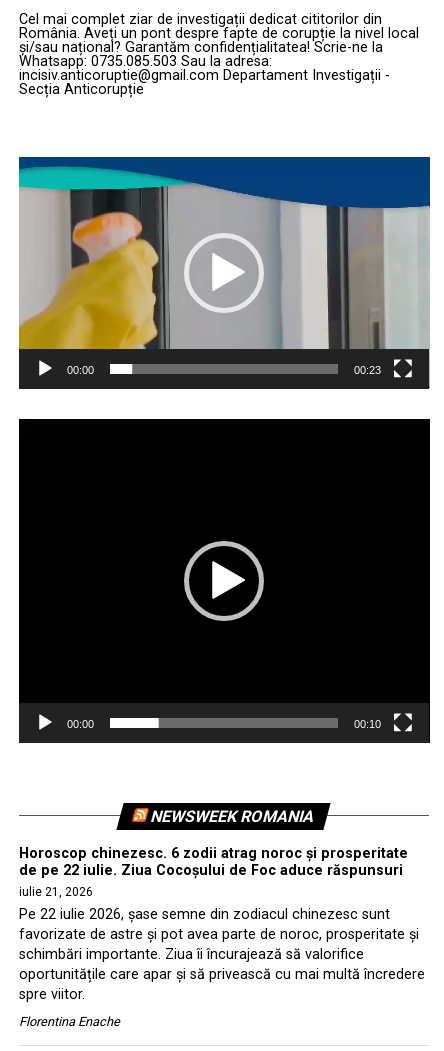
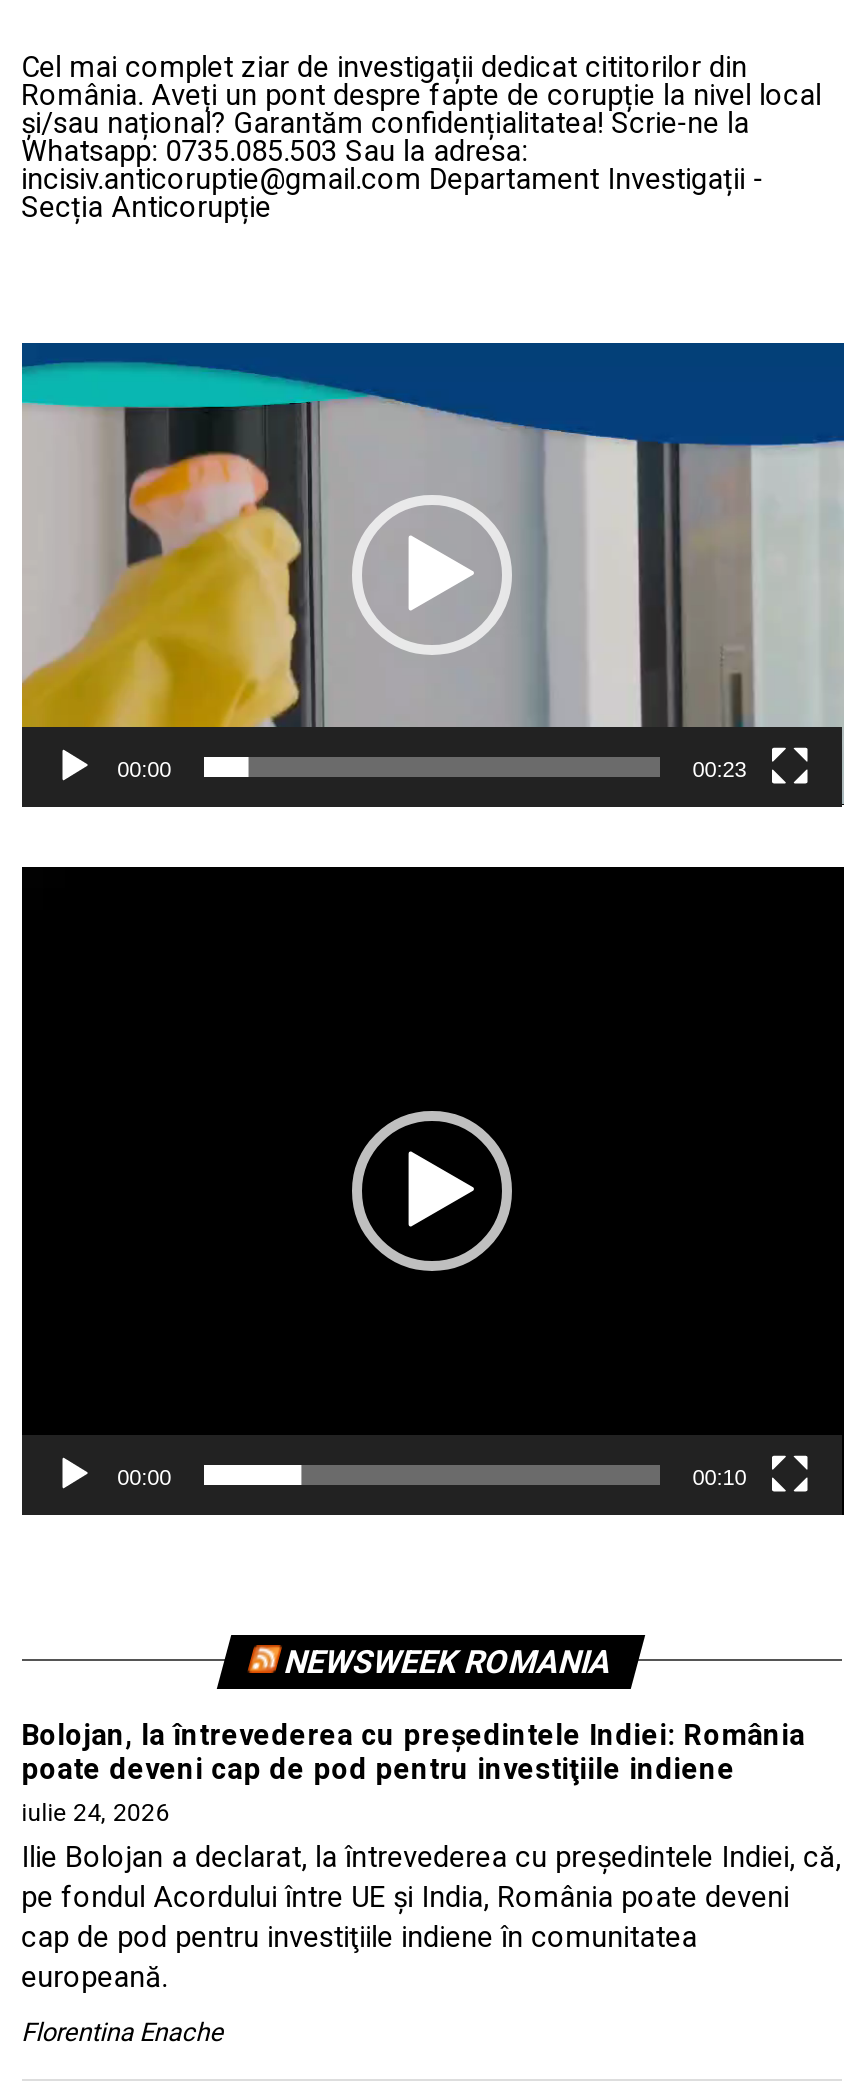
[19,845,425,1003] Horoscop chinezesc. 6 zodii atrag noroc și prosperitate | de pe 22 iulie. Ziua Cocoșului de Foc aduce răspunsuri | iulie 21, 2026 | Pe 22 iulie 2026, șase semne din zodiacul chinezesc sunt | favorizate de astre și pot avea parte de noroc, prosperitate și | schimbări importante. Ziua îi încurajează să valorifice | oportunitățile care apar și să privească cu mai multă încredere | spre viitor. -> [21,1719,841,1995] Bolojan, la întrevederea cu preşedintele Indiei: România | poate deveni cap de pod pentru investiţiile indiene | iulie 24, 2026 | Ilie Bolojan a declarat, la întrevederea cu preşedintele Indiei, că, | pe fondul Acordului între UE şi India, România poate deveni | cap de pod pentru investiţiile indiene în comunitatea | europeană.

